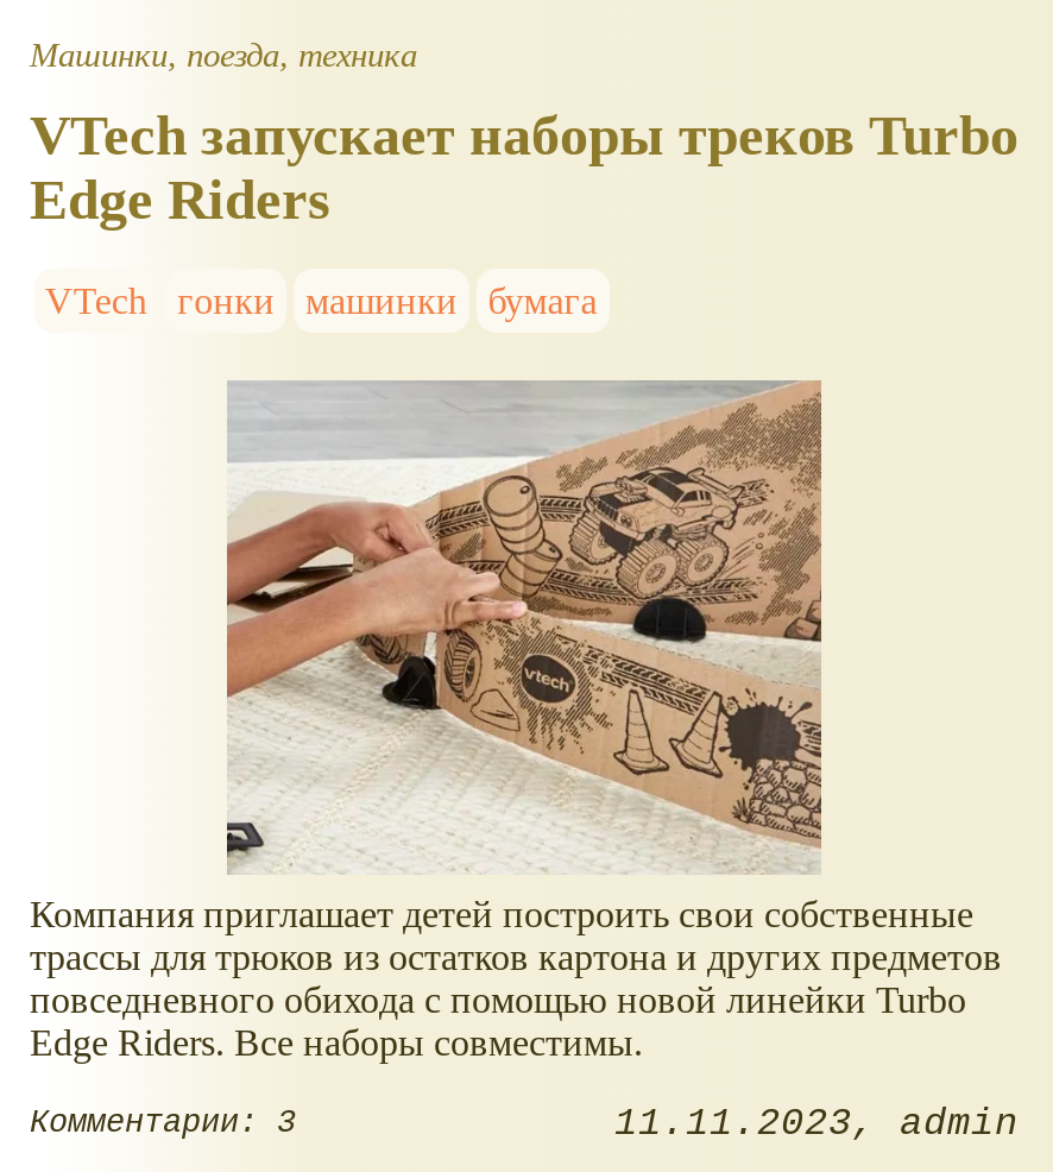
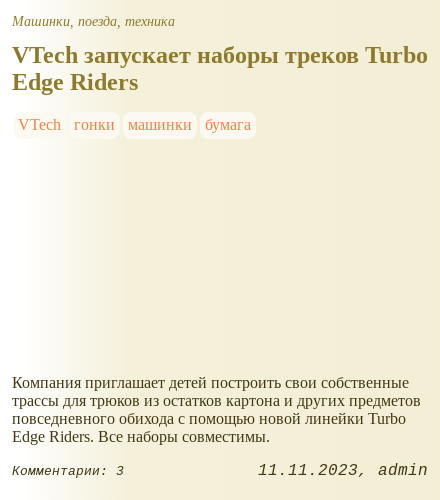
[225,380,824,875] [image] -> none

